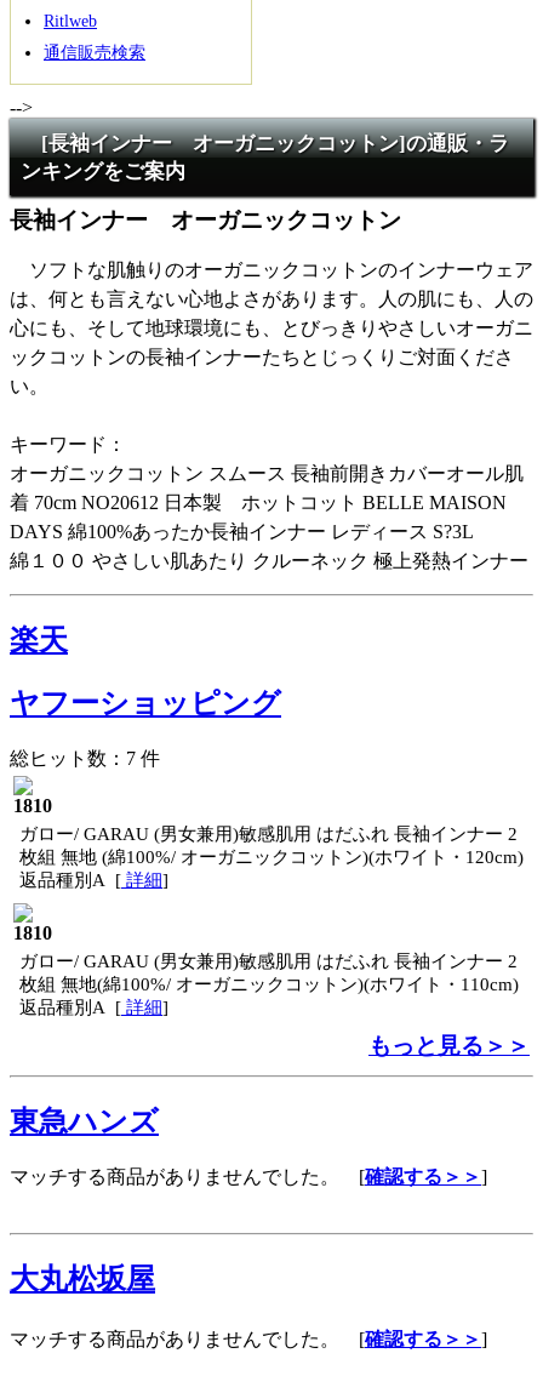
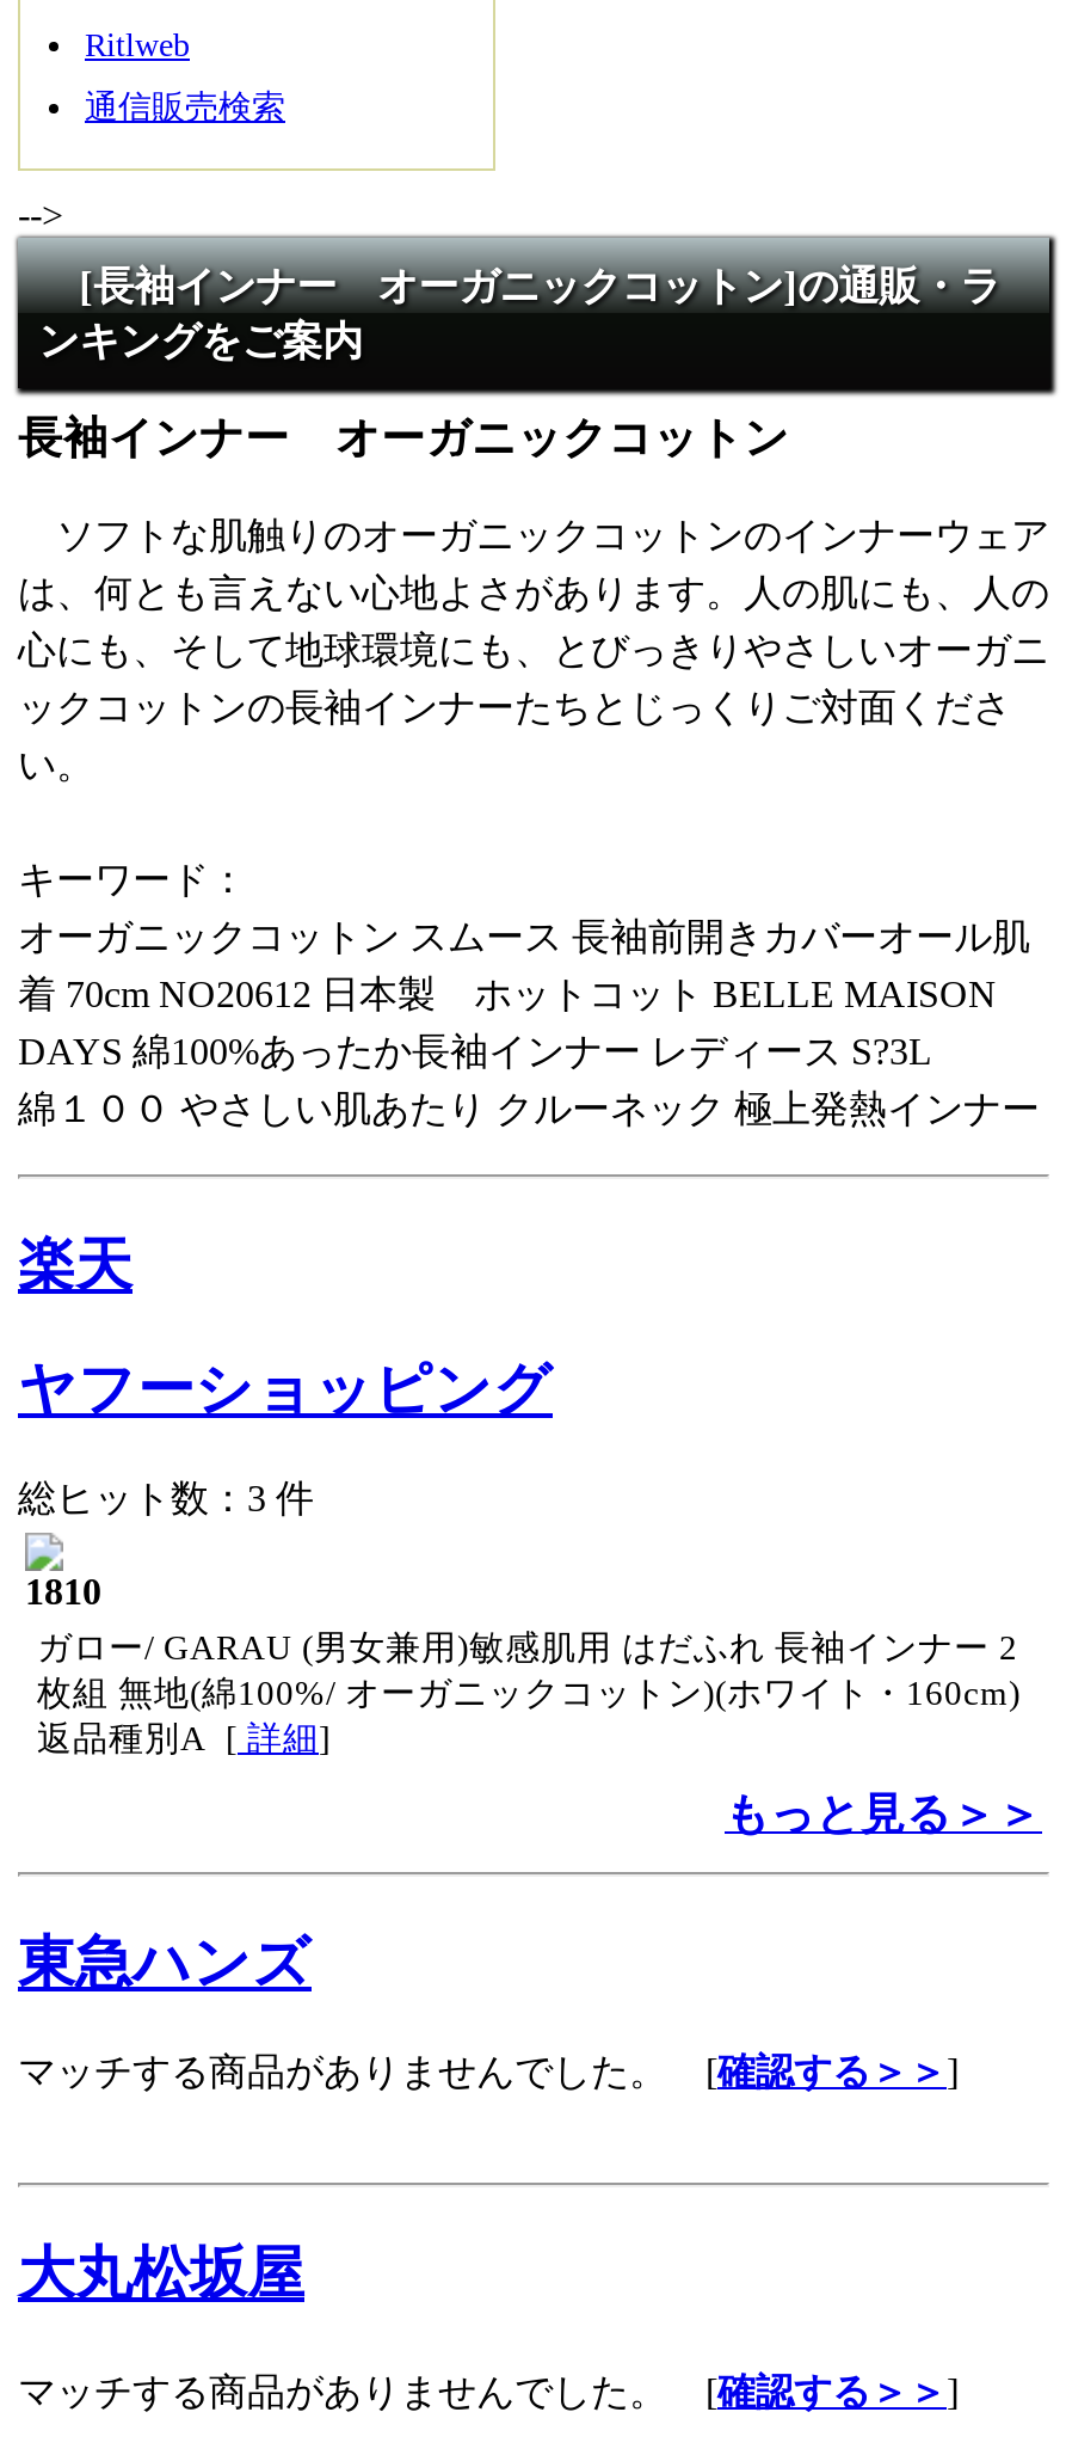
[10,748,160,768] 総ヒット数：7 件 -> [18,1478,314,1518] 総ヒット数：3 件
[13,847,524,994] 枚組 無地 (綿100%/ オーガニックコットン)(ホワイト・120cm) | 返品種別A [詳細] | 1810 | ガロー/ GARAU (男女兼用)敏感肌用 はだふれ 長袖インナー 2 | 枚組 無地(綿100%/ オーガニックコットン)(ホワイト・110cm) -> [37,1673,1021,1712] 枚組 無地(綿100%/ オーガニックコットン)(ホワイト・160cm)

